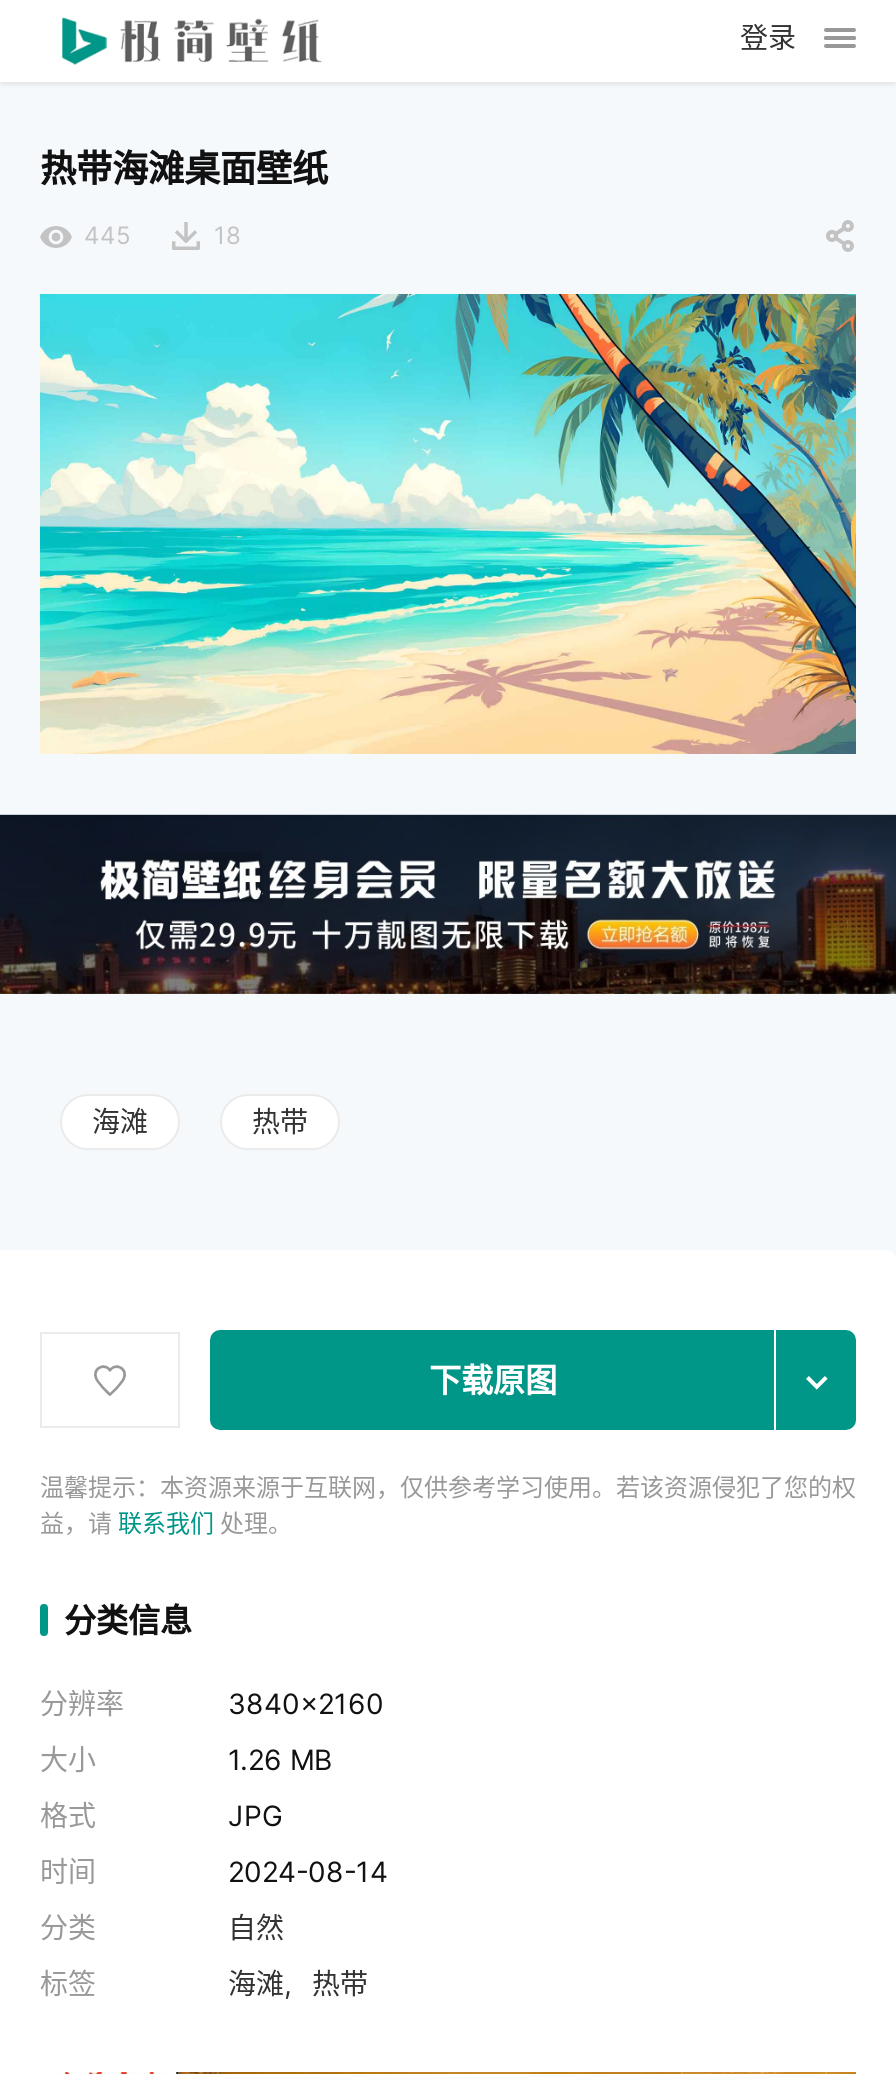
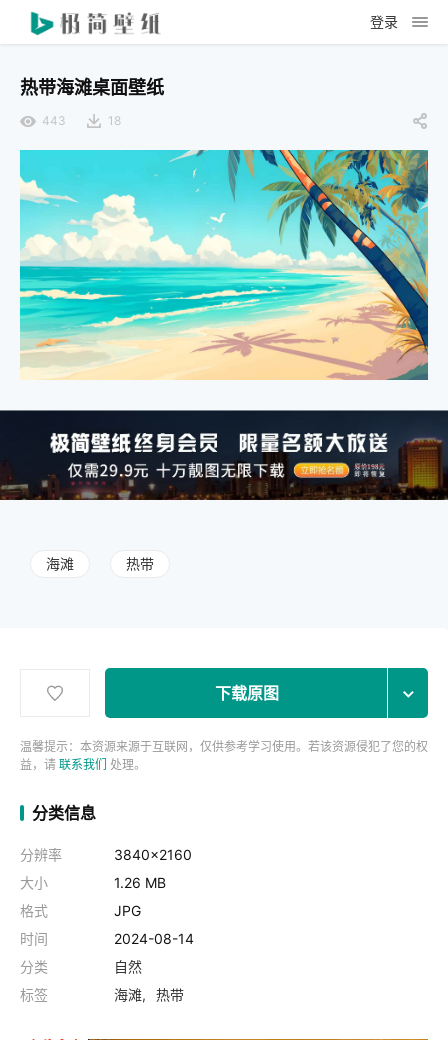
[84,220,130,250] 445 -> [42,113,66,128] 443

